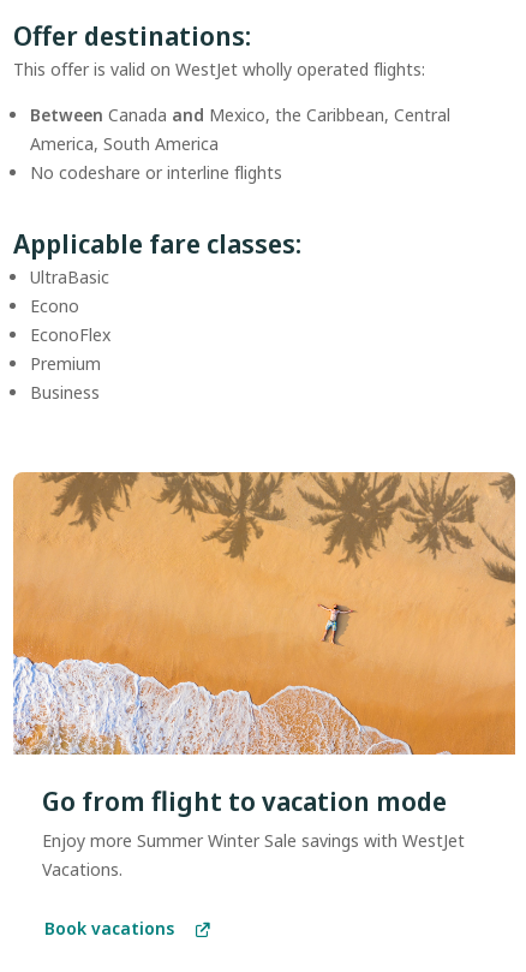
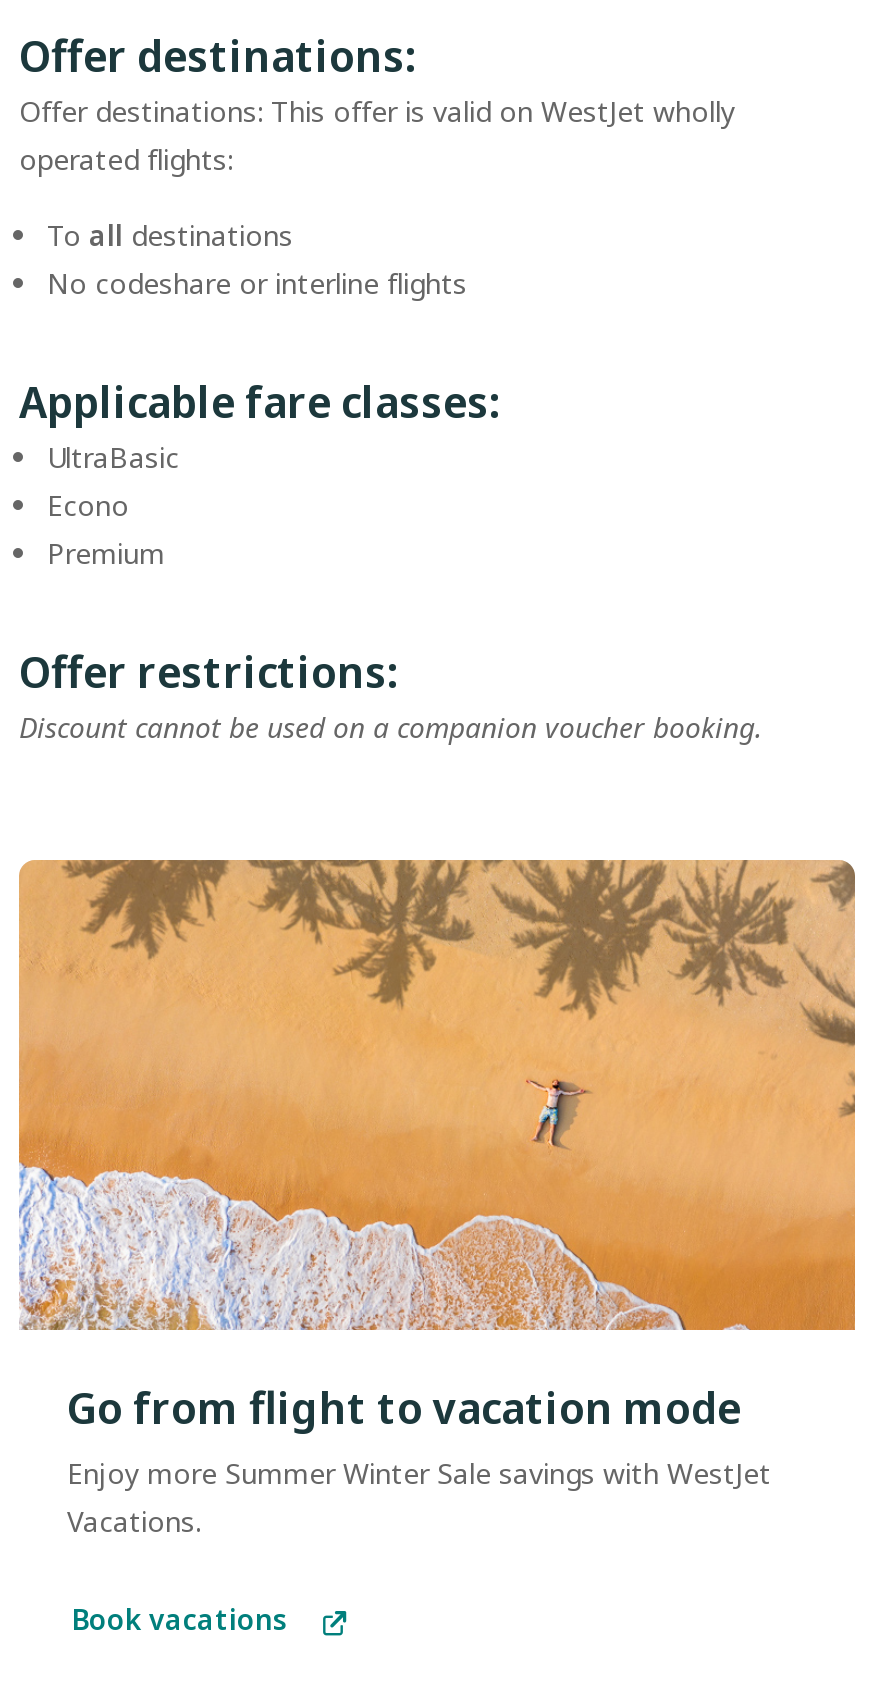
[13,58,425,81] This offer is valid on WestJet wholly operated flights: -> [19,92,735,178] Offer destinations: This offer is valid on WestJet wholly | operated flights:
[30,103,450,155] Between Canada and Mexico, the Caribbean, Central | America, South America -> [47,216,293,254] To all destinations
[30,323,110,346] EconoFlex -> none
moved [30,352,101,375] -> [47,534,165,572]: Premium
[30,381,100,404] Business -> [19,640,763,746] Offer restrictions: | Discount cannot be used on a companion voucher booking.

